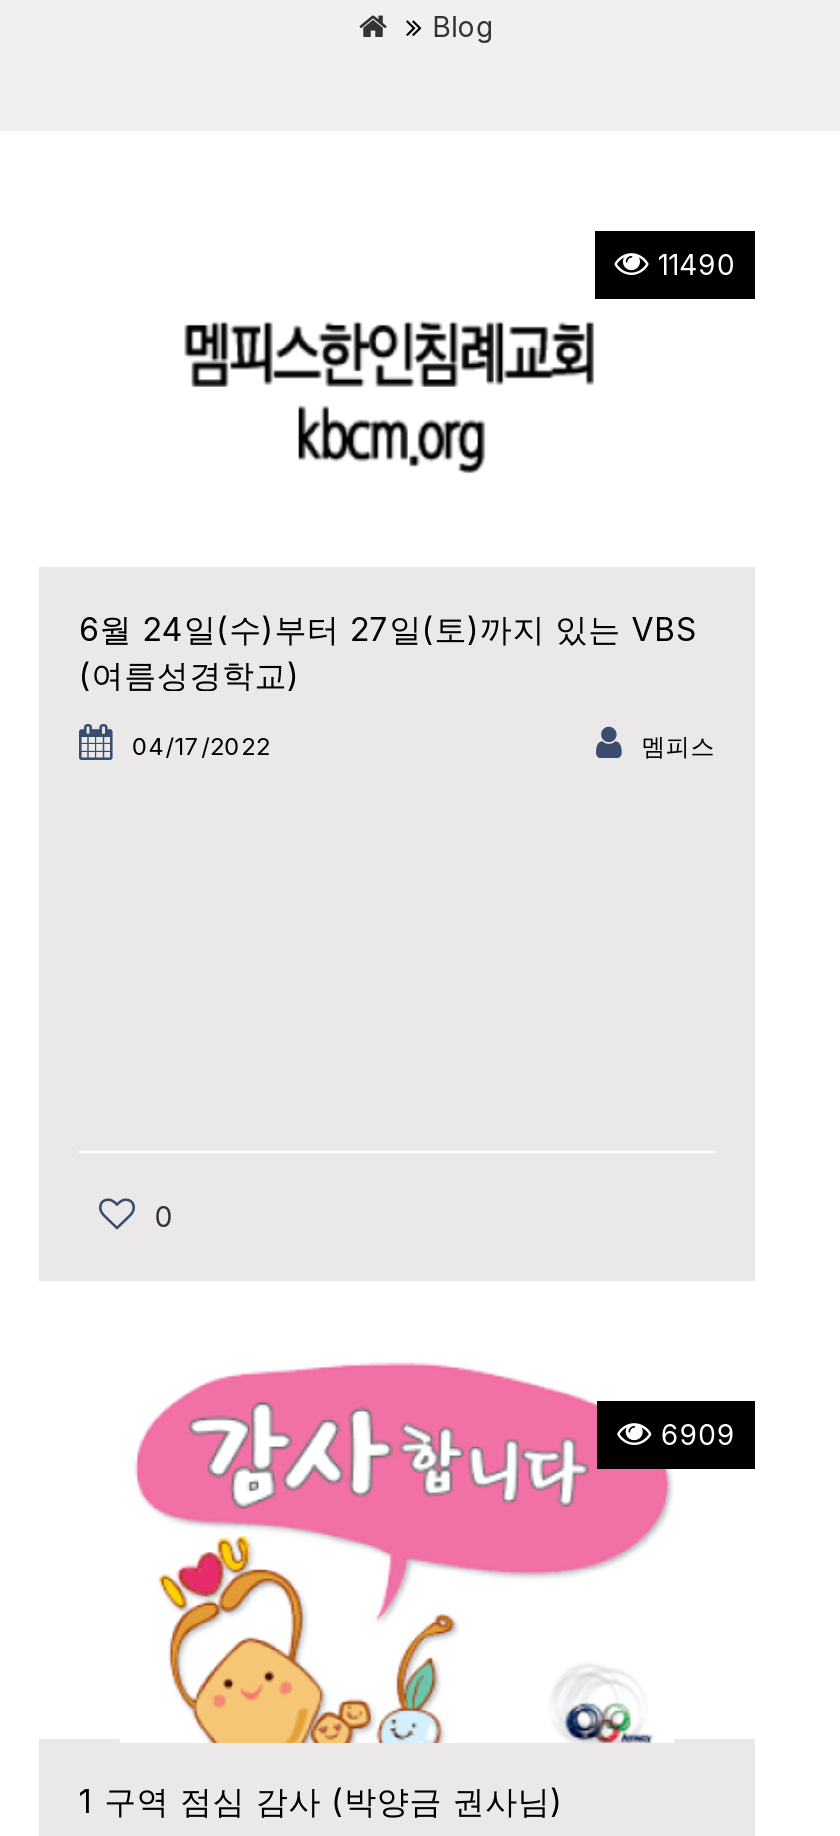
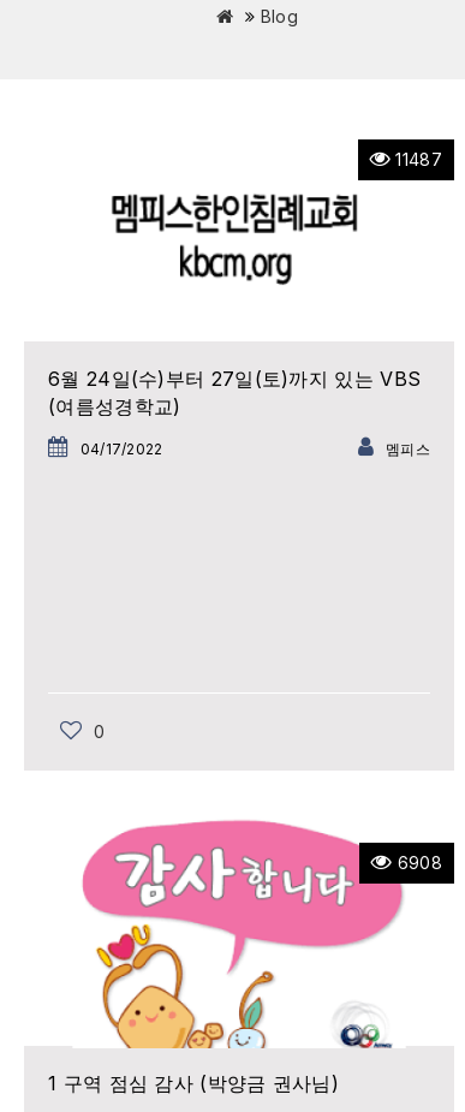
[649,247,735,281] 11490 -> [391,149,442,169] 11487
[652,1418,735,1452] 6909 -> [392,853,442,873] 6908

